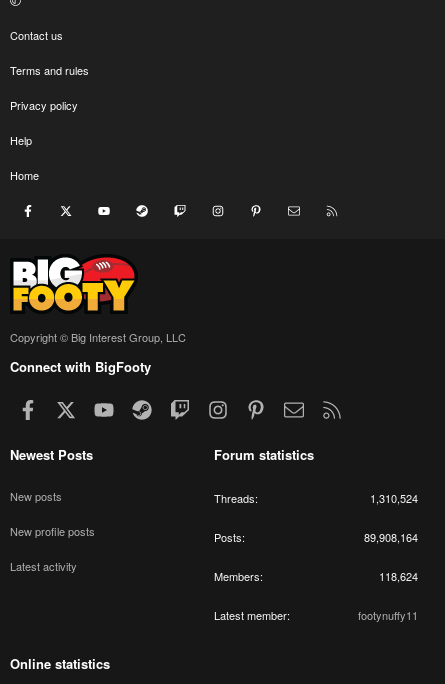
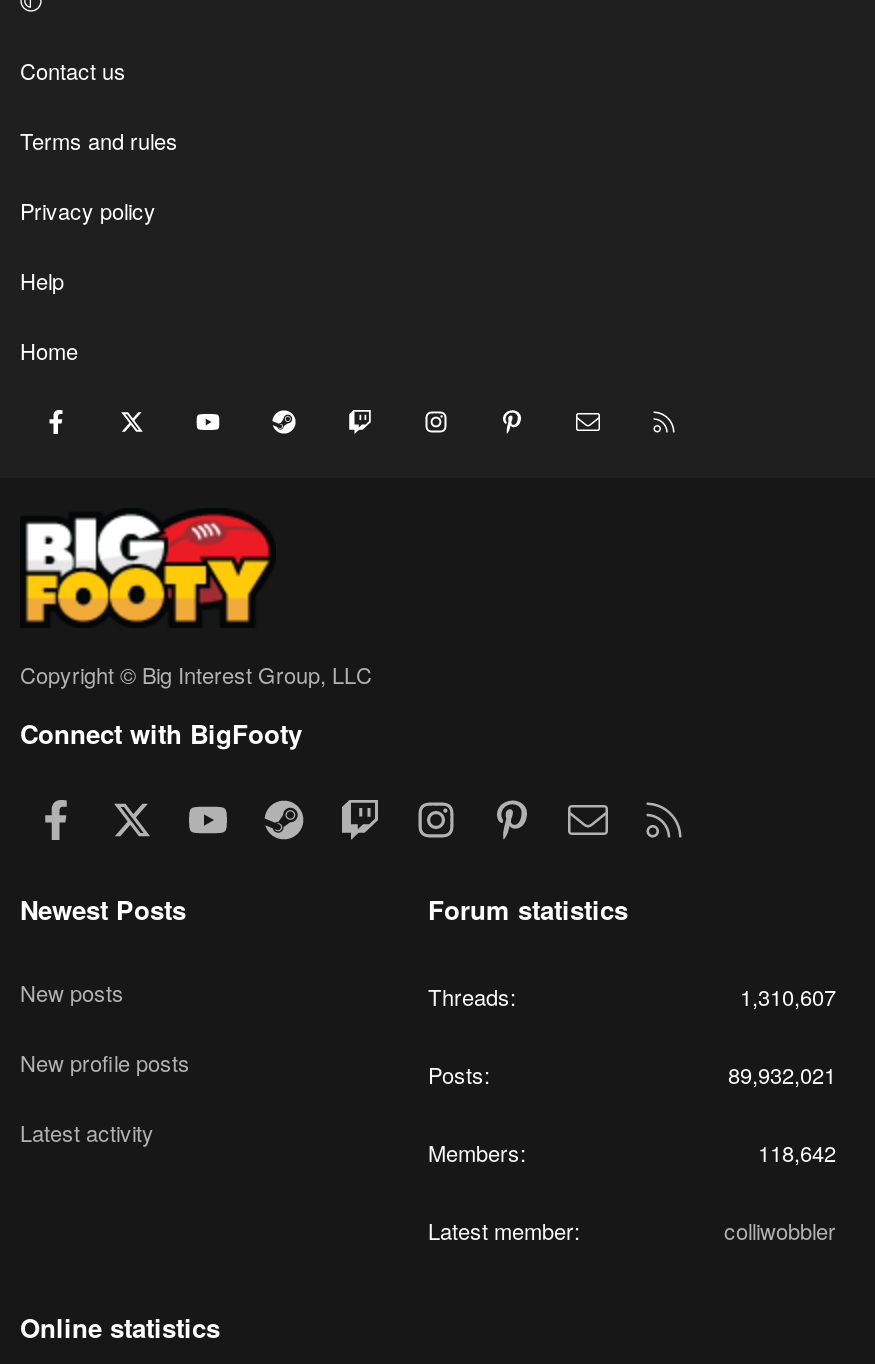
[370,490,418,506] 1,310,524 -> [740,980,836,1012] 1,310,607
[364,529,418,545] 89,908,164 -> [728,1058,836,1090] 89,932,021
[379,568,418,584] 118,624 -> [758,1136,836,1168] 118,642
[358,607,418,623] footynuffy11 -> [724,1214,836,1246] colliwobbler

